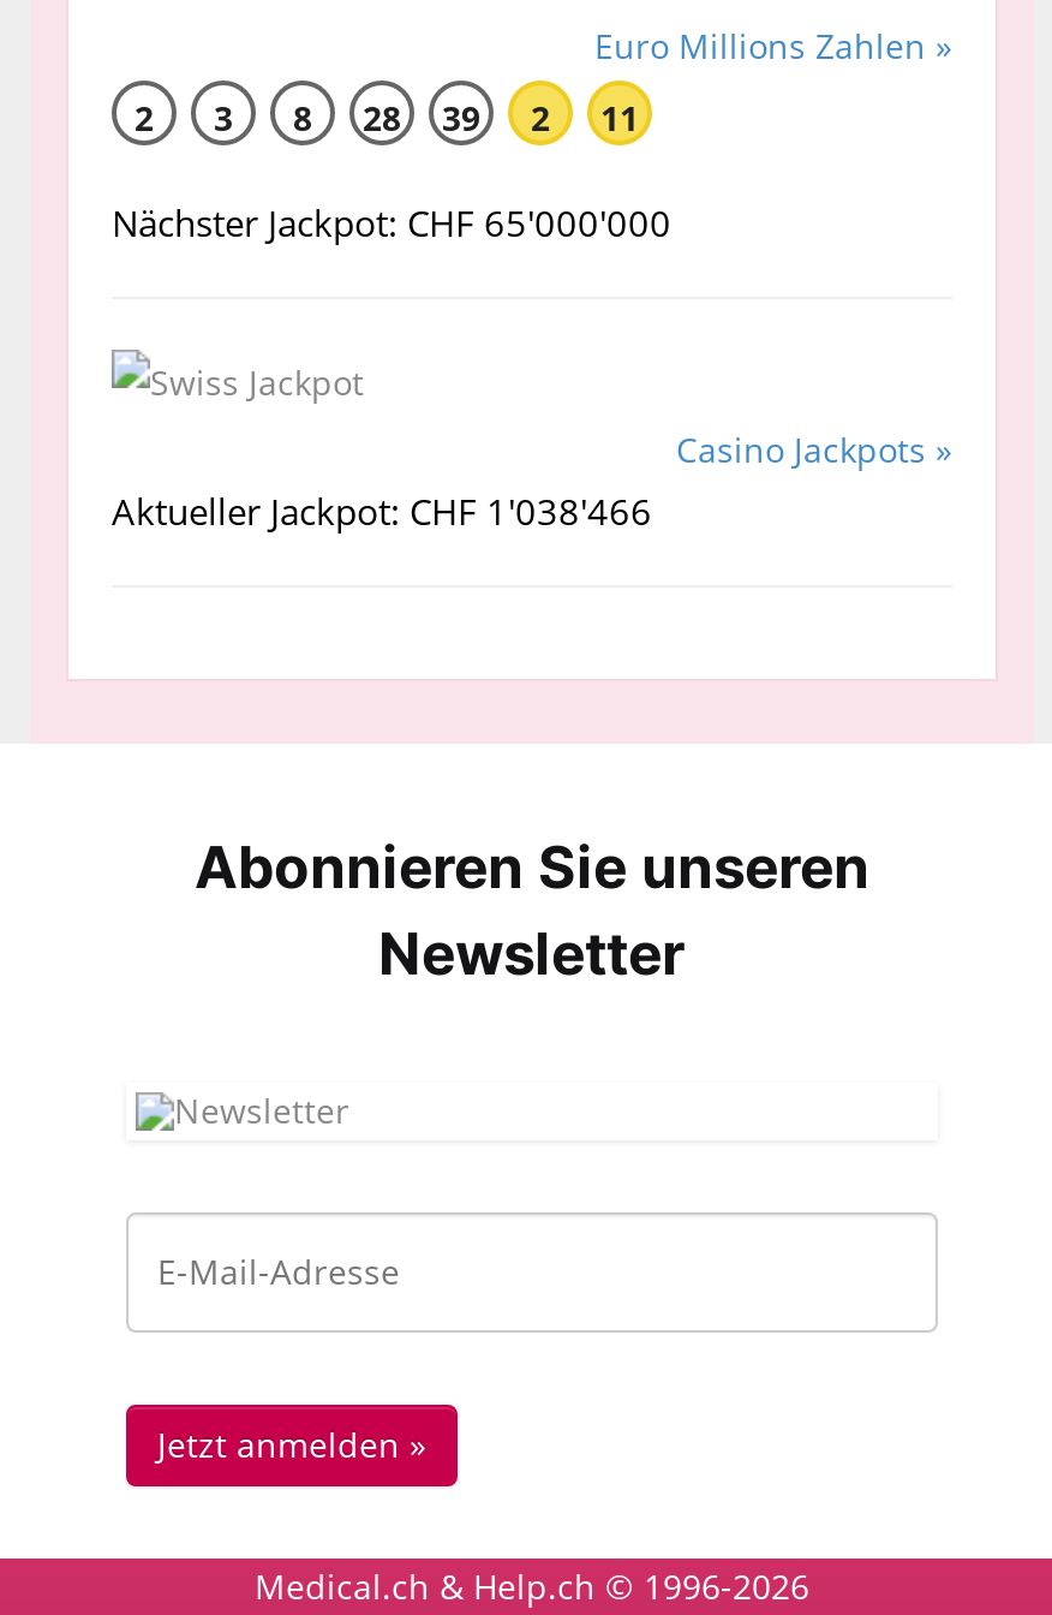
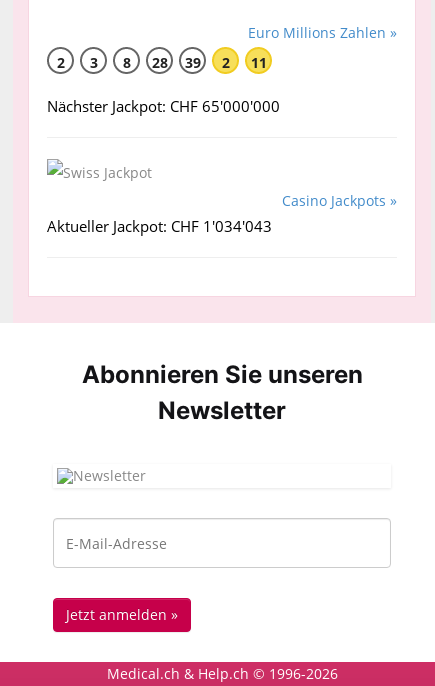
[112,486,652,534] Aktueller Jackpot: CHF 1'038'466 -> [47,216,272,236] Aktueller Jackpot: CHF 1'034'043

